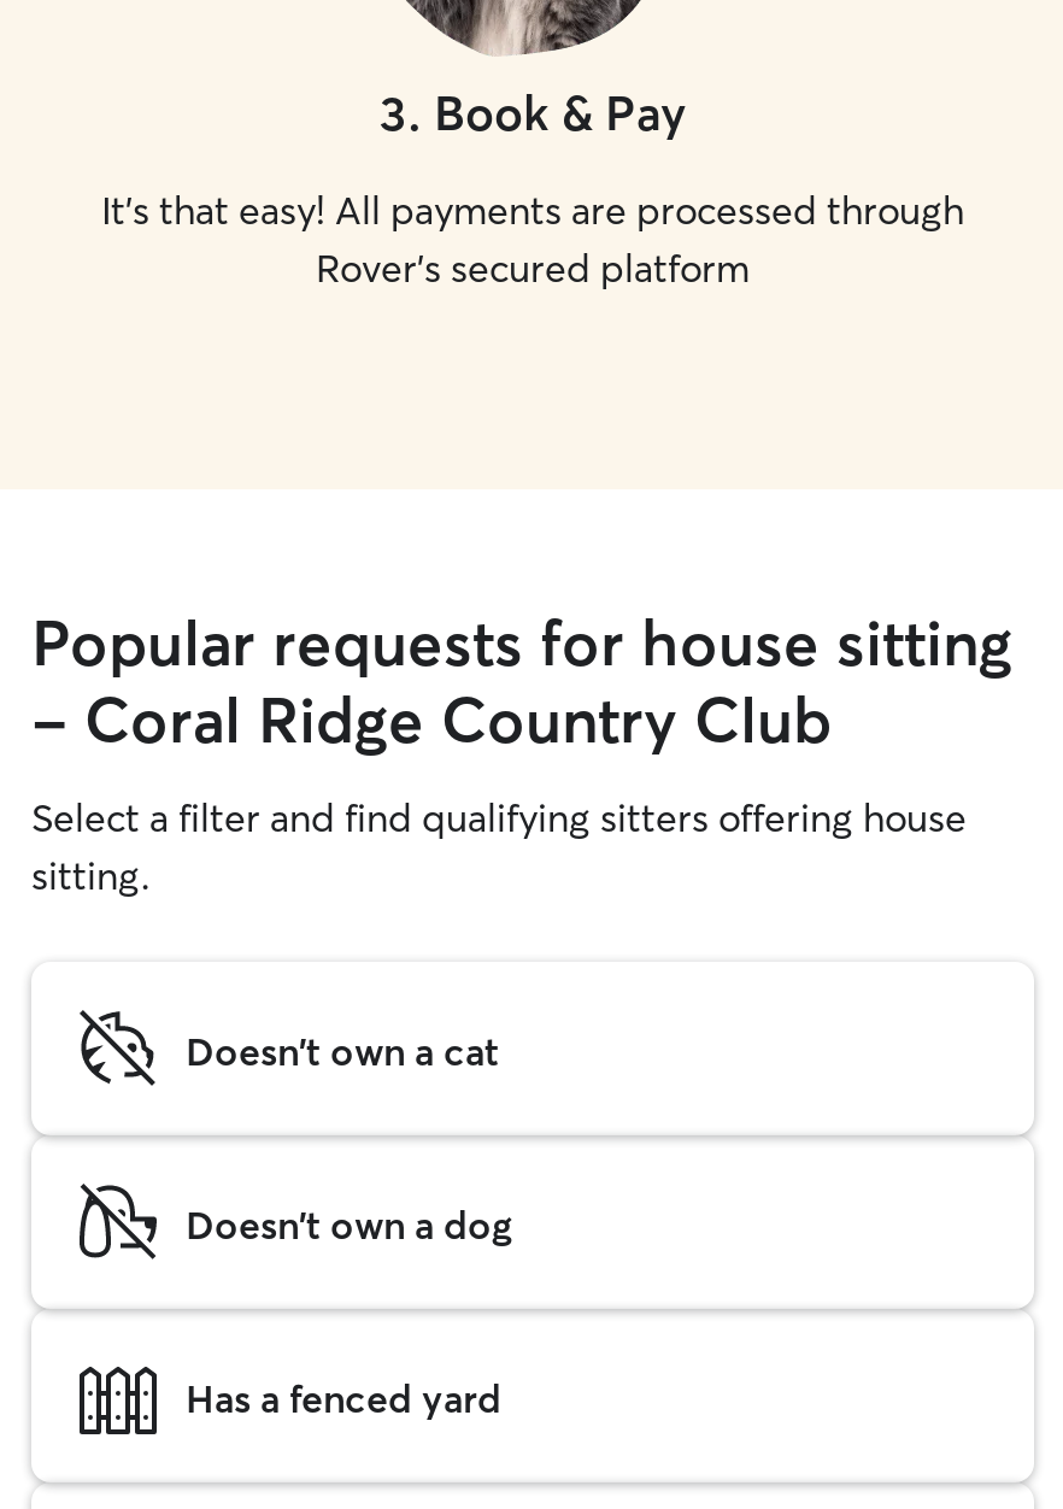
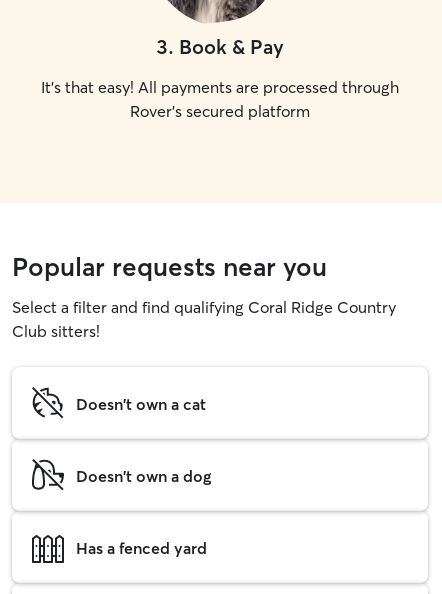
[31,605,1012,899] Popular requests for house sitting | - Coral Ridge Country Club | Select a filter and find qualifying sitters offering house | sitting. -> [12,251,396,341] Popular requests near you | Select a filter and find qualifying Coral Ridge Country | Club sitters!

